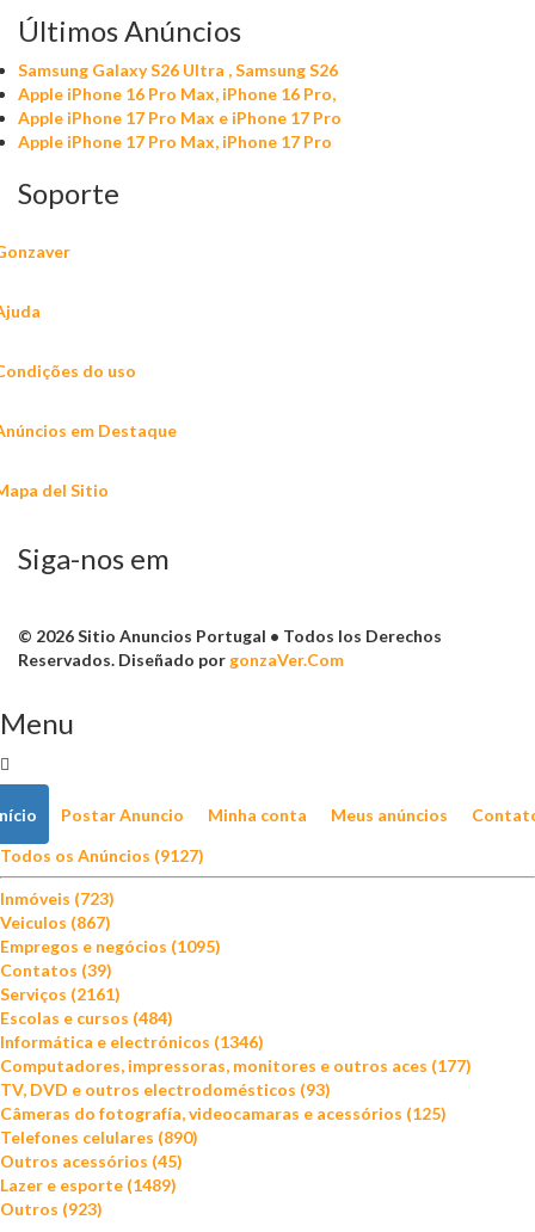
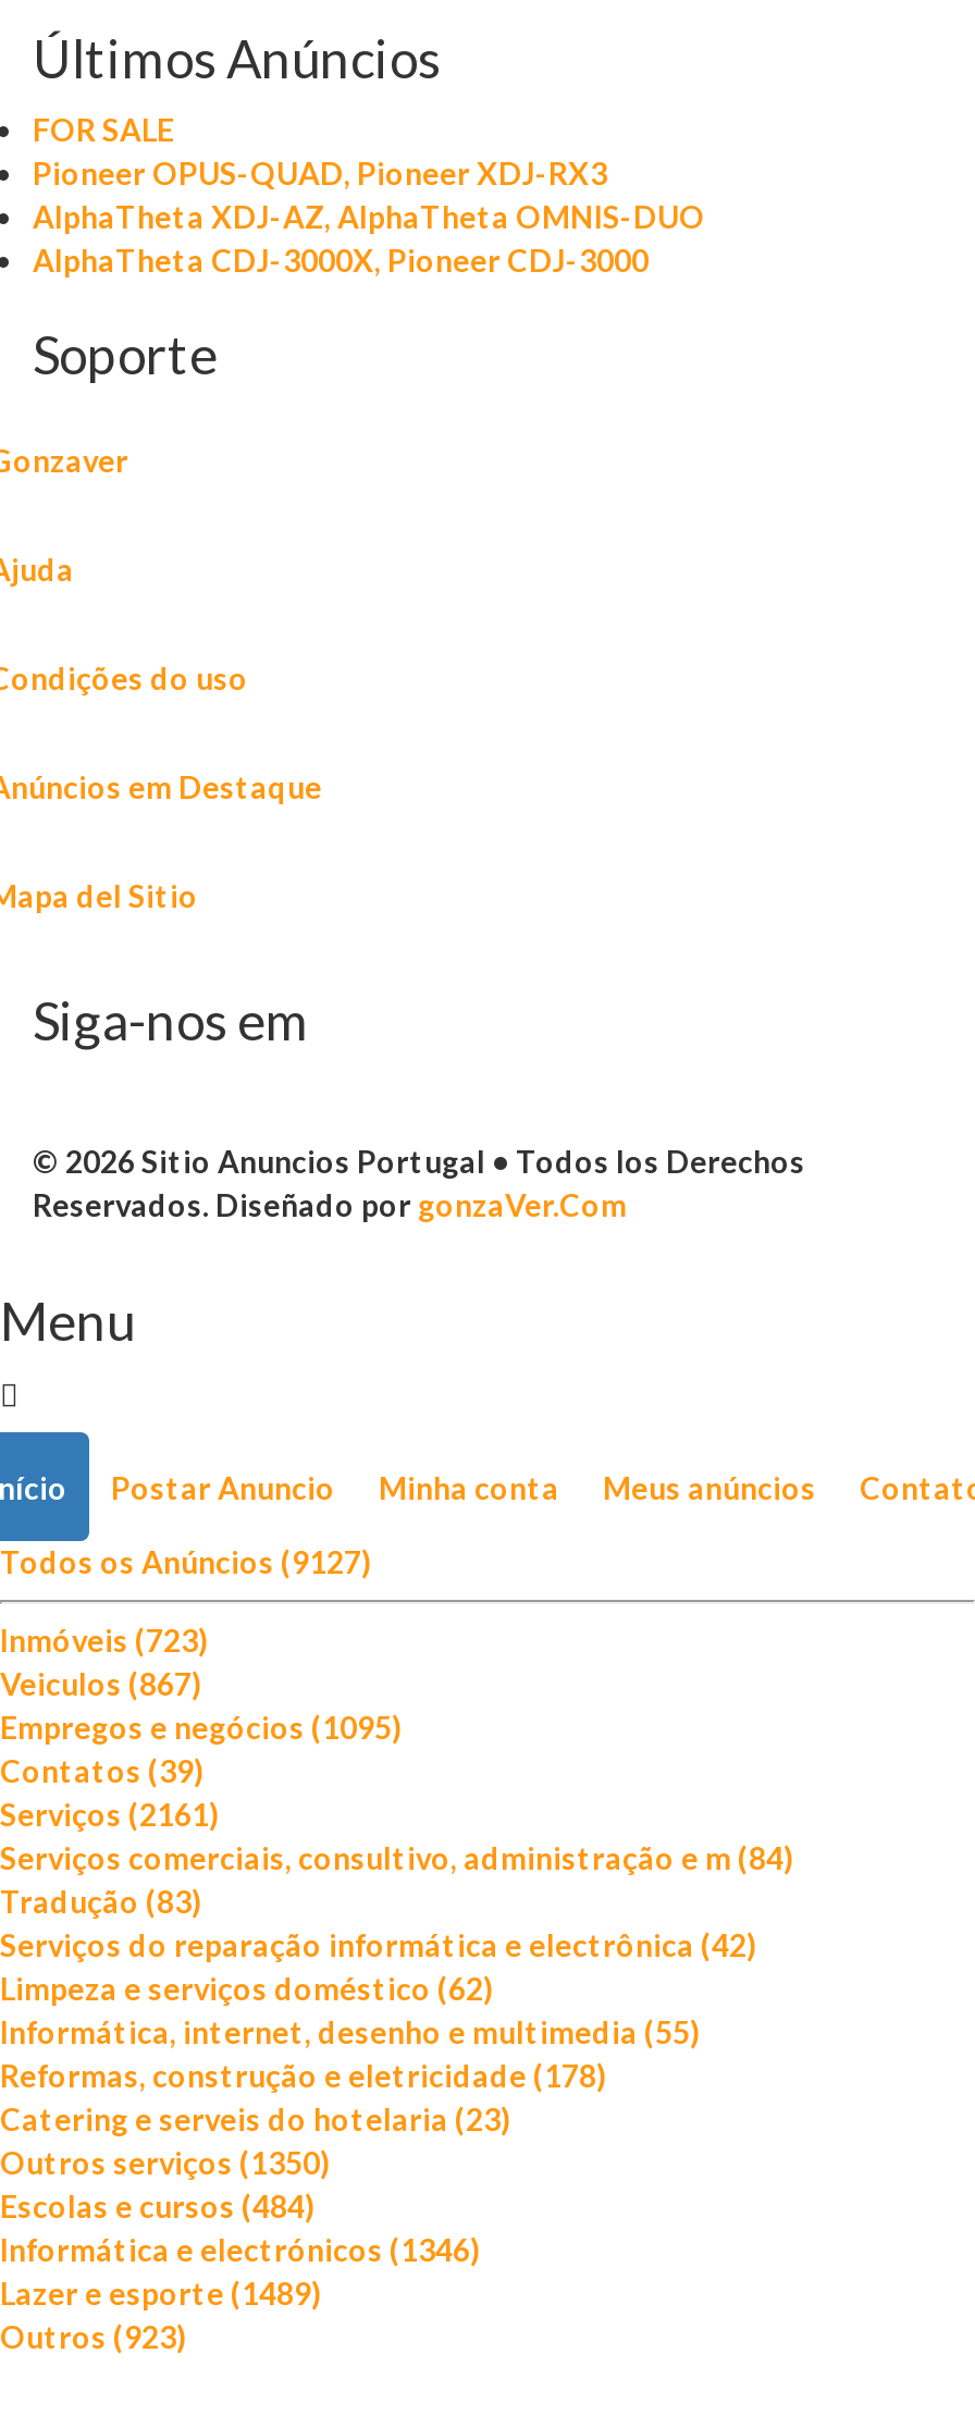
[18,60,342,152] Samsung Galaxy S26 Ultra , Samsung S26 | Apple iPhone 16 Pro Max, iPhone 16 Pro, | Apple iPhone 17 Pro Max e iPhone 17 Pro | Apple iPhone 17 Pro Max, iPhone 17 Pro -> [33,111,705,279] FOR SALE | Pioneer OPUS-QUAD, Pioneer XDJ-RX3 | AlphaTheta XDJ-AZ, AlphaTheta OMNIS-DUO | AlphaTheta CDJ-3000X, Pioneer CDJ-3000
none -> [0,1838,794,2180] Serviços comerciais, consultivo, administração e m (84) | Tradução (83) | Serviços do reparação informática e electrônica (42) | Limpeza e serviços doméstico (62) | Informática, internet, desenho e multimedia (55) | Reformas, construção e eletricidade (178) | Catering e serveis do hotelaria (23) | Outros serviços (1350)
moved [0,1007,264,1051] -> [0,2186,481,2267]: Escolas e cursos (484) | Informática e electrónicos (1346)
[0,1055,472,1171] Computadores, impressoras, monitores e outros aces (177) | TV, DVD e outros electrodomésticos (93) | Câmeras do fotografía, videocamaras e acessórios (125) | Telefones celulares (890) | Outros acessórios (45) -> none

